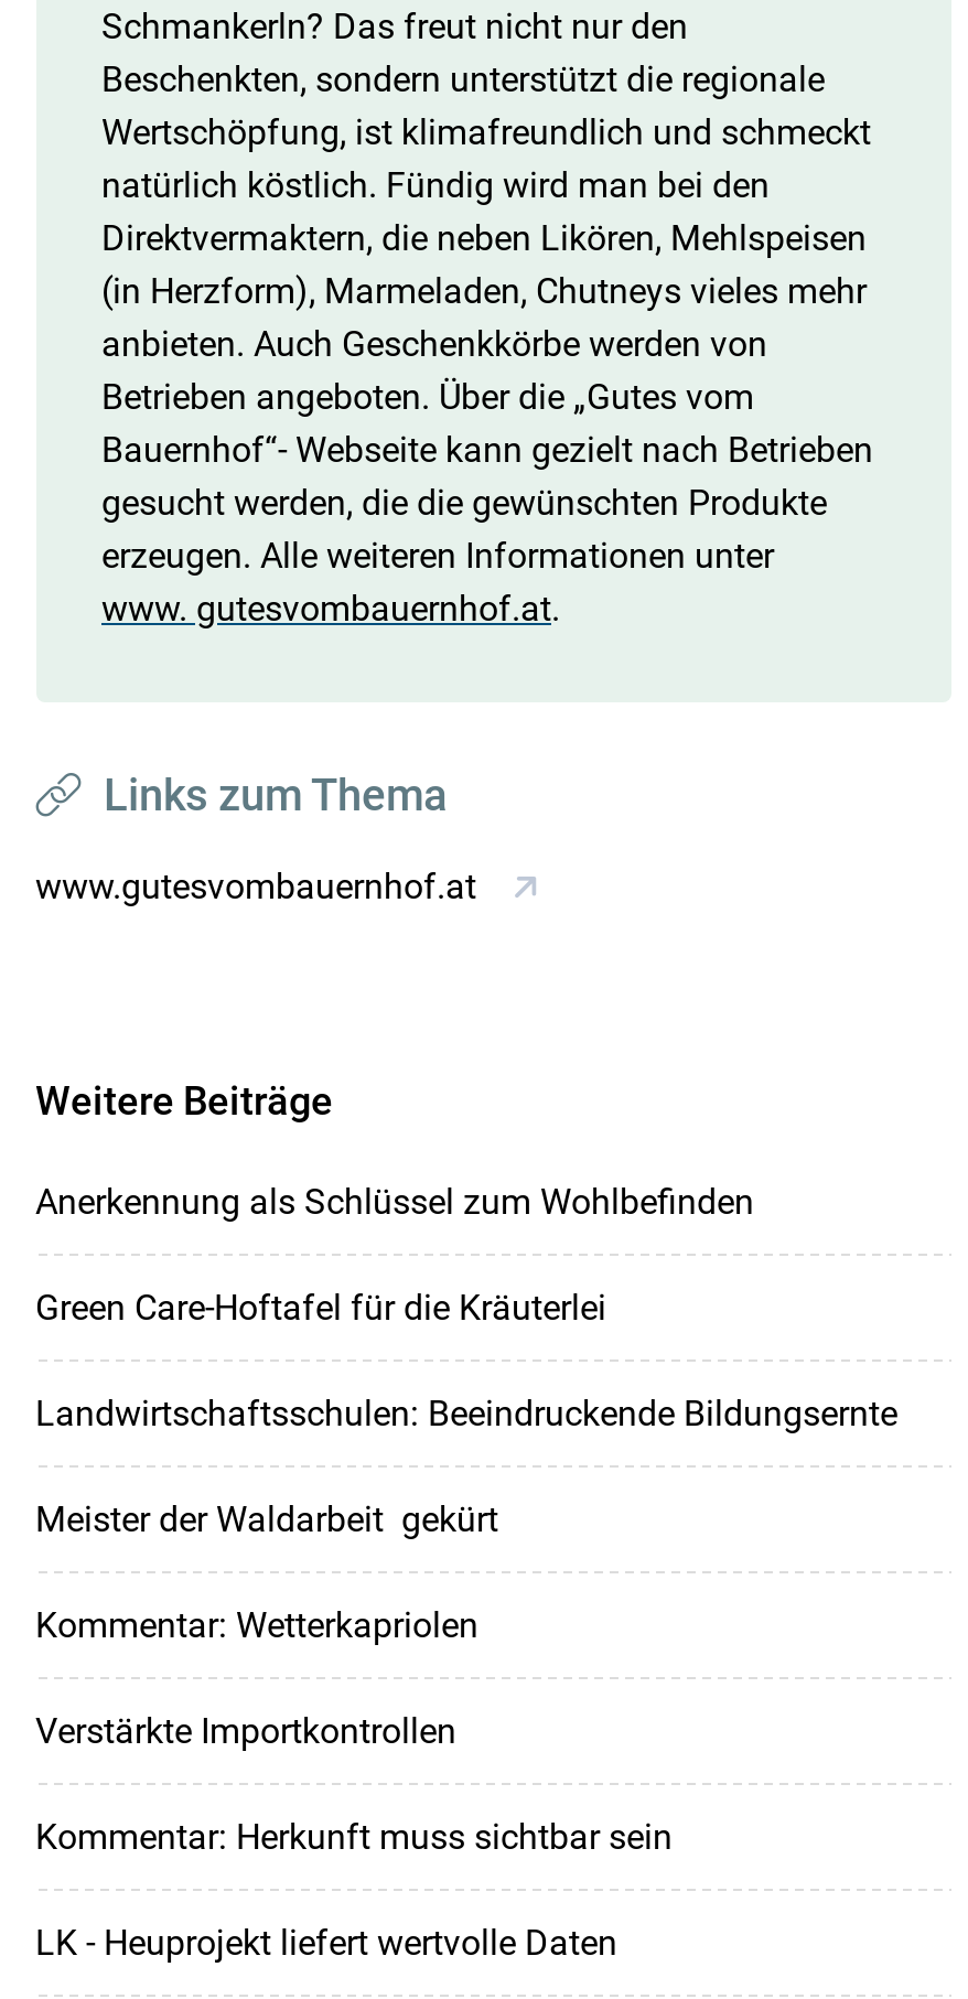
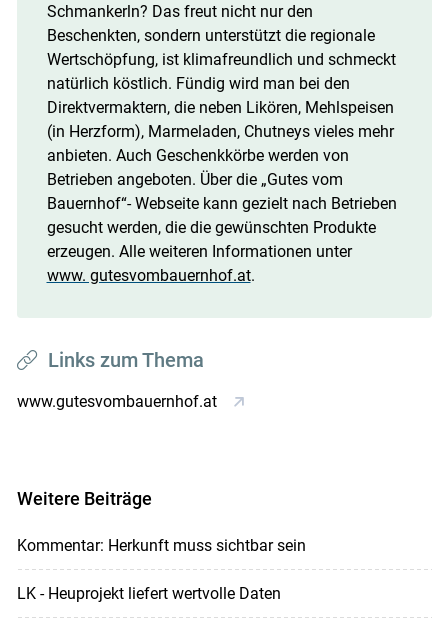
[35,1181,897,1752] Anerkennung als Schlüssel zum Wohlbefinden | Green Care-Hoftafel für die Kräuterlei | Landwirtschaftsschulen: Beeindruckende Bildungsernte | Meister der Waldarbeit gekürt | Kommentar: Wetterkapriolen | Verstärkte Importkontrollen -> none

